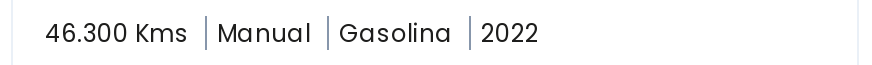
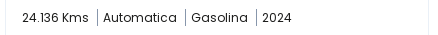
[45,16,317,50] 46.300 Kms | Manual -> [22,9,180,26] 24.136 Kms | Automatica
[481,16,539,50] 2022 -> [262,9,292,26] 2024

